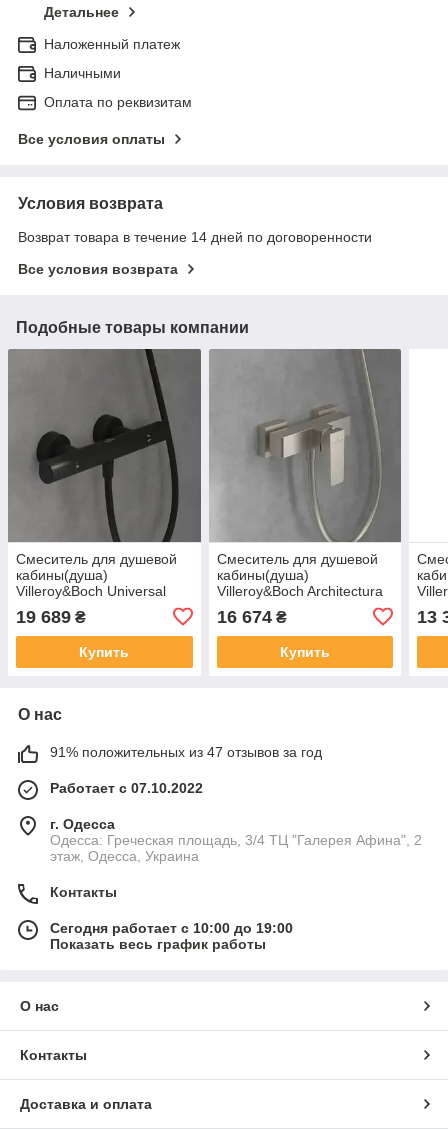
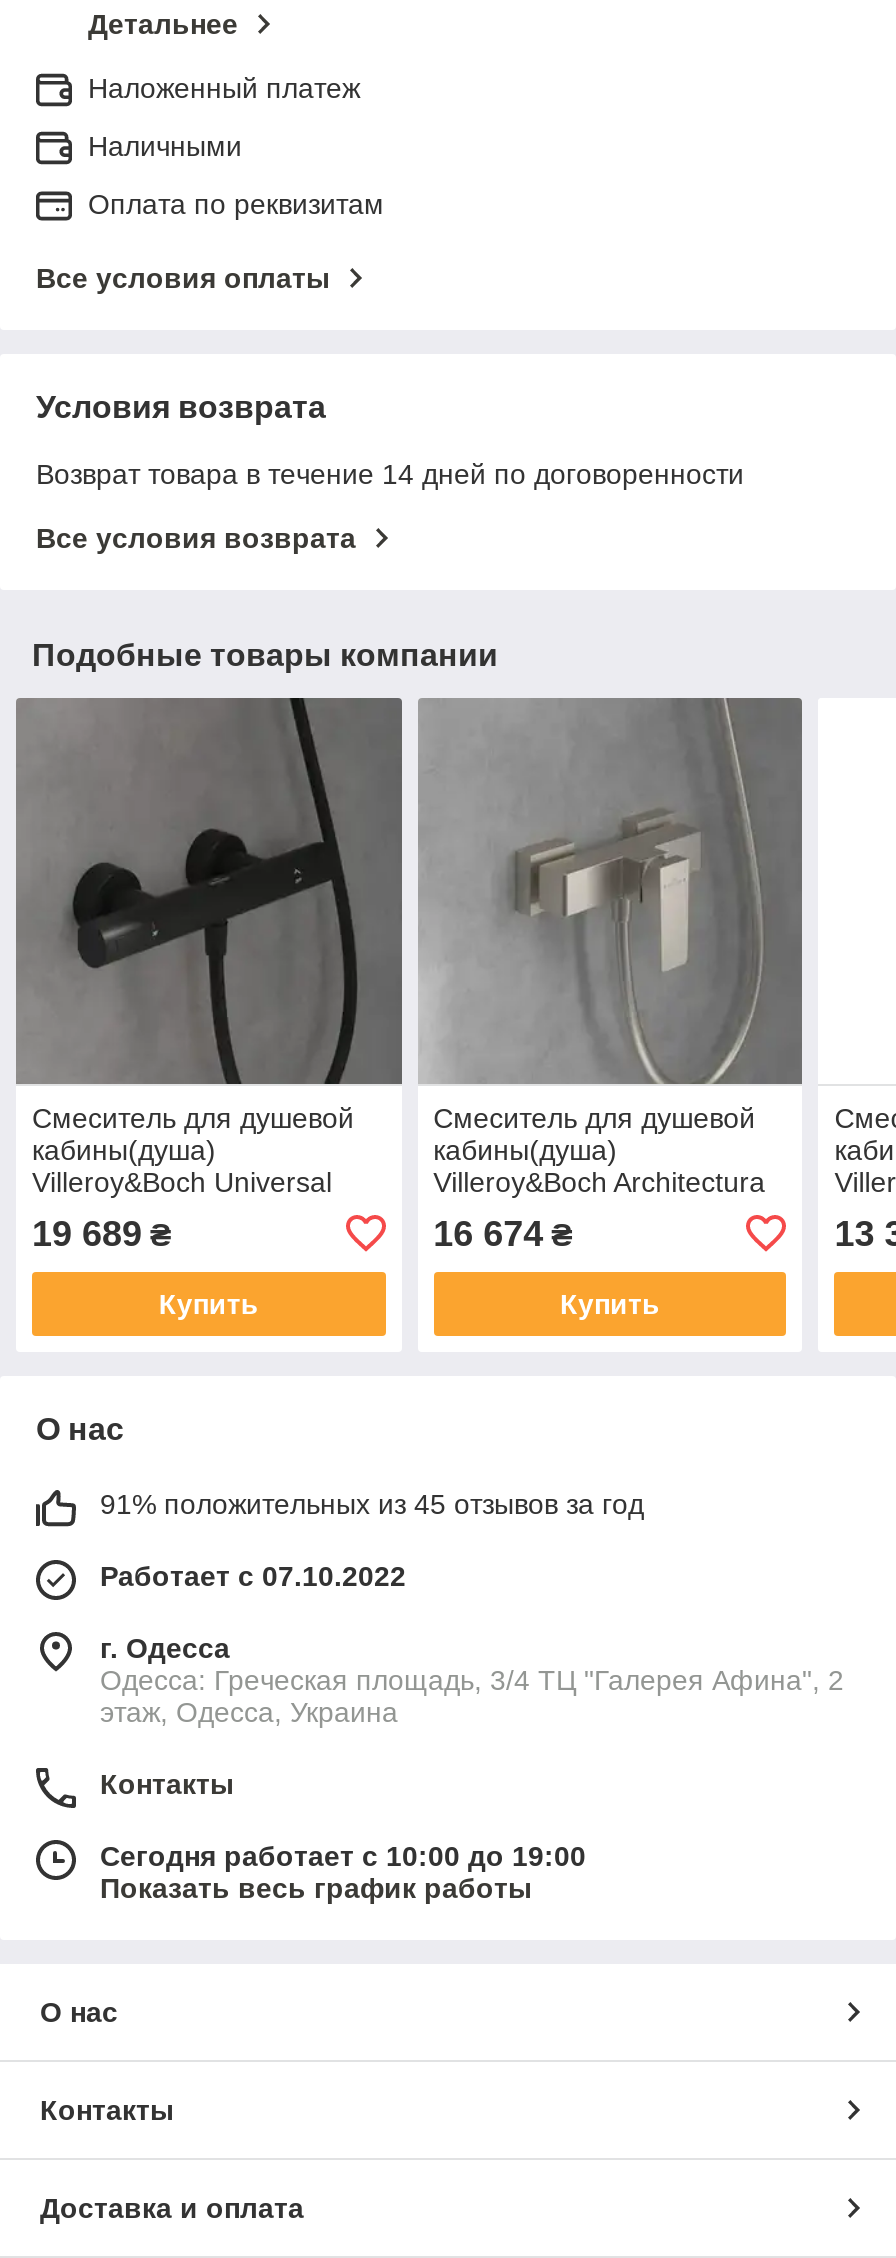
[50,744,322,760] 91% положительных из 47 отзывов за год -> [100,1488,644,1520] 91% положительных из 45 отзывов за год

